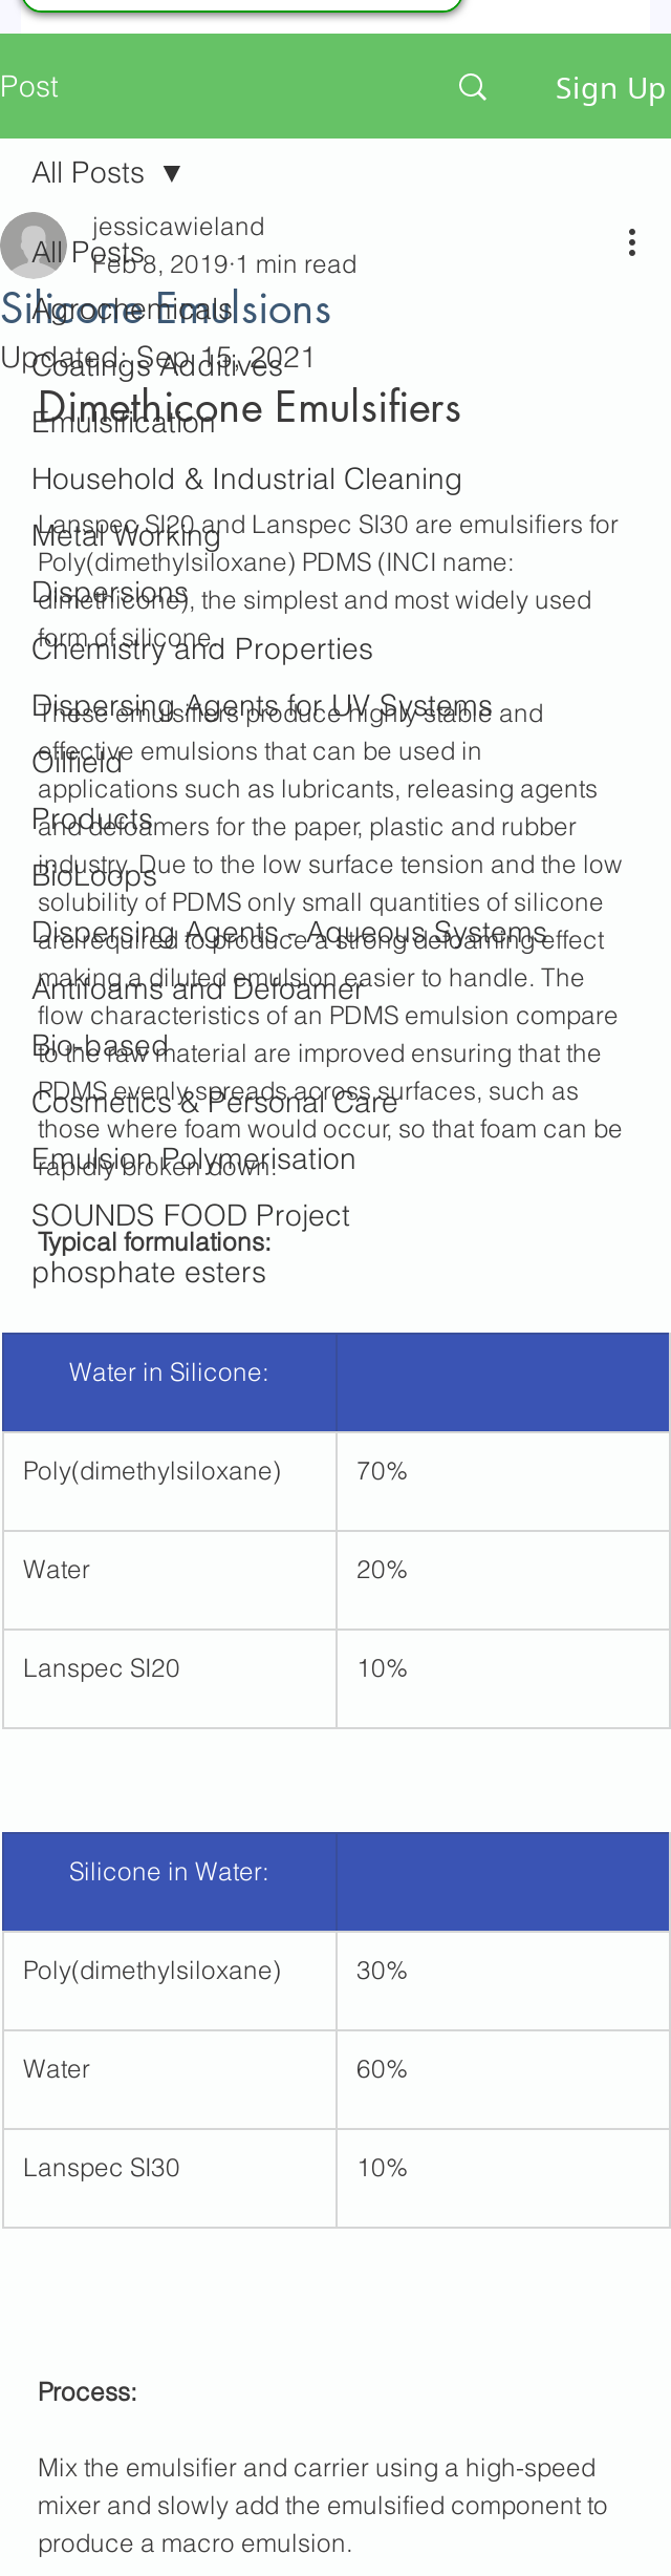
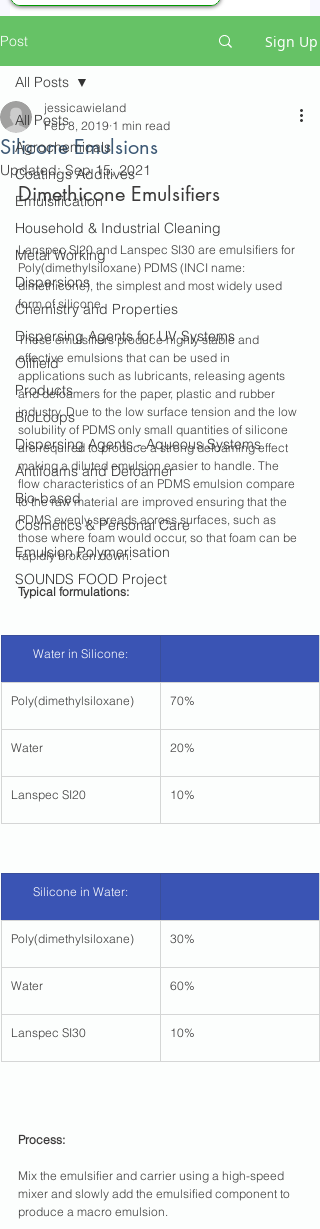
[31,1253,266,1291] phosphate esters -> none

